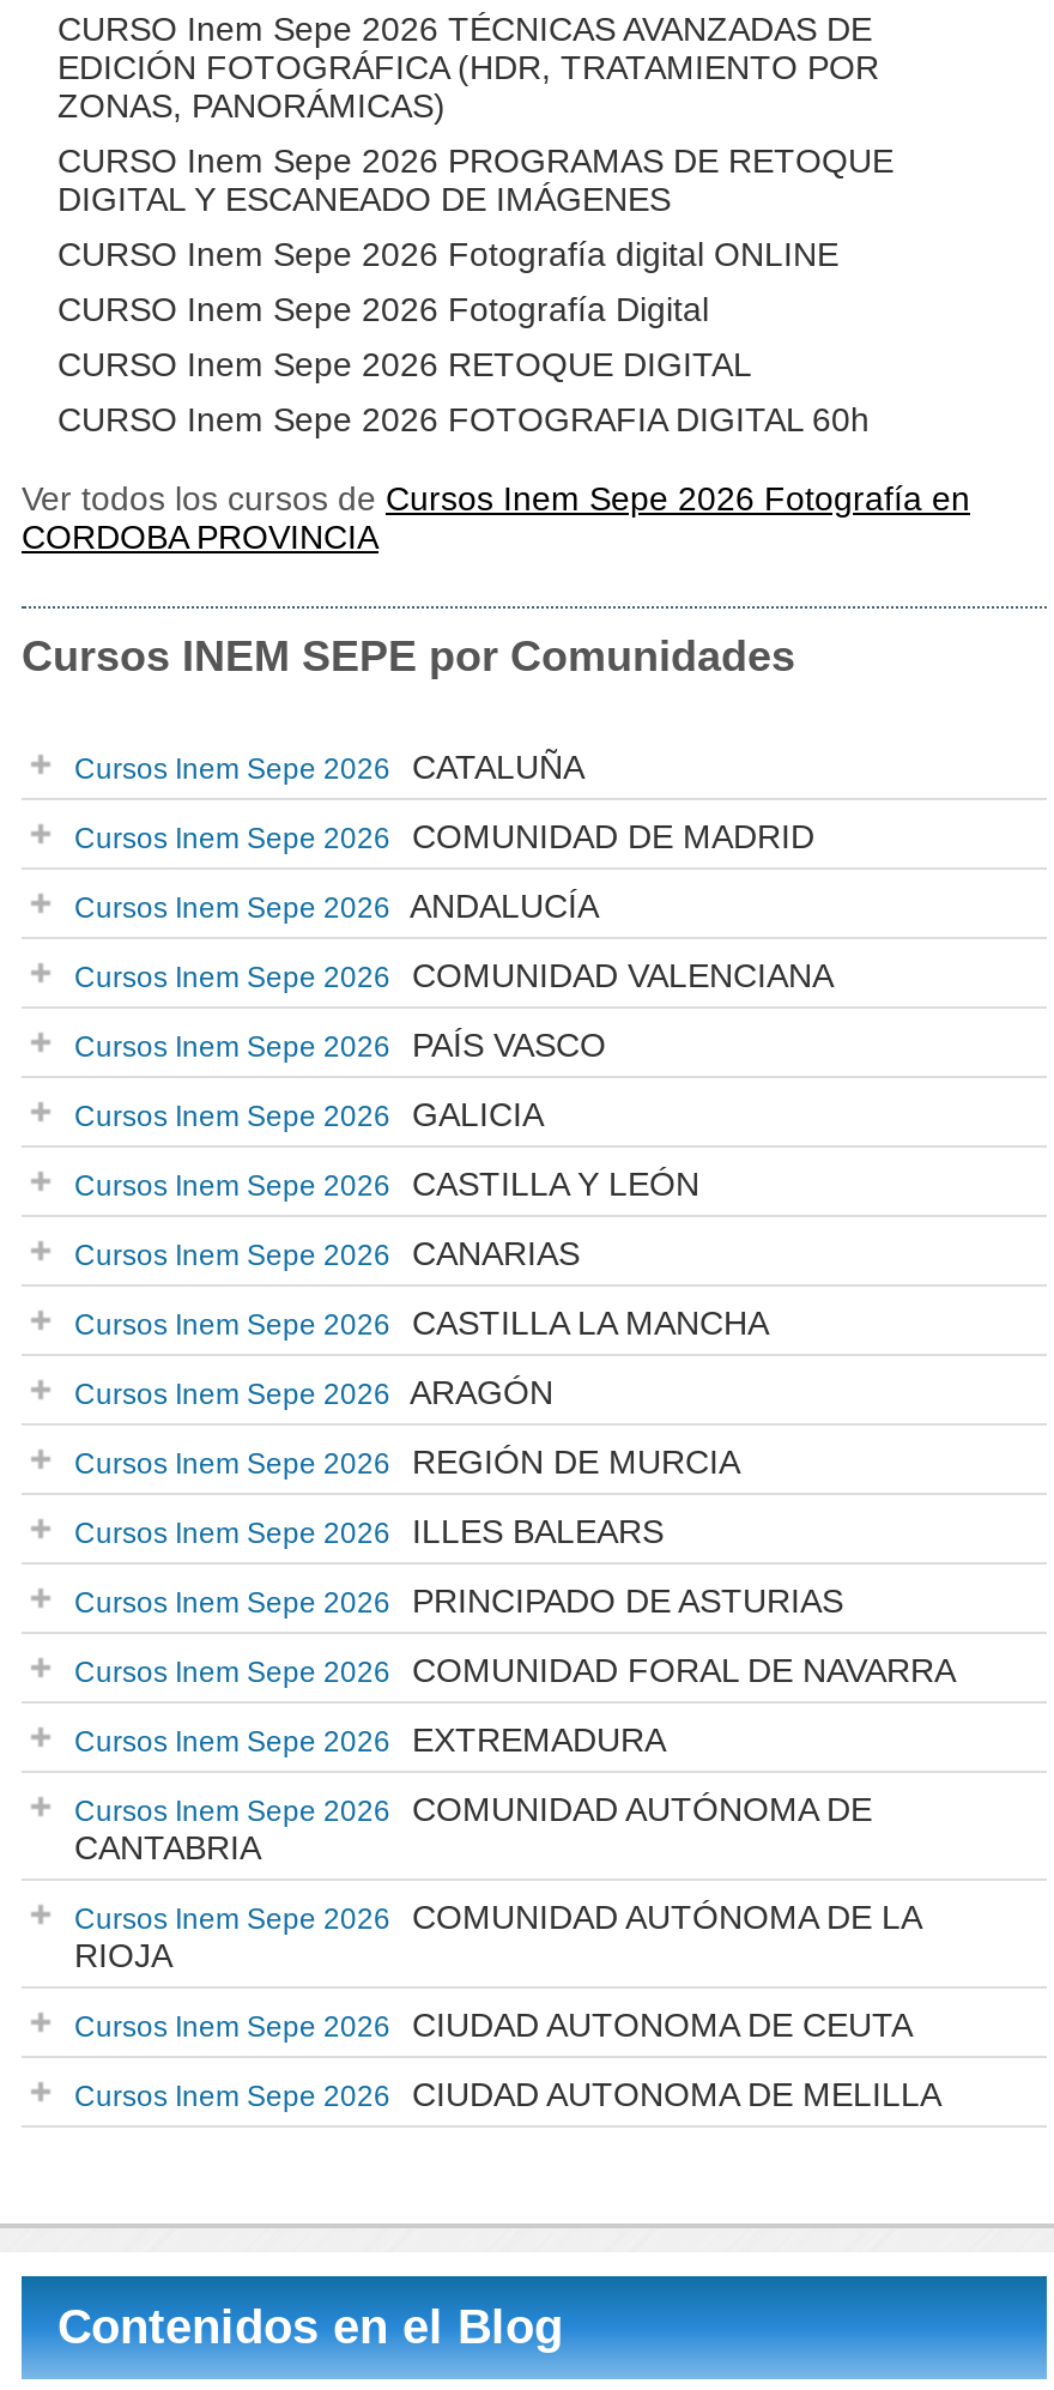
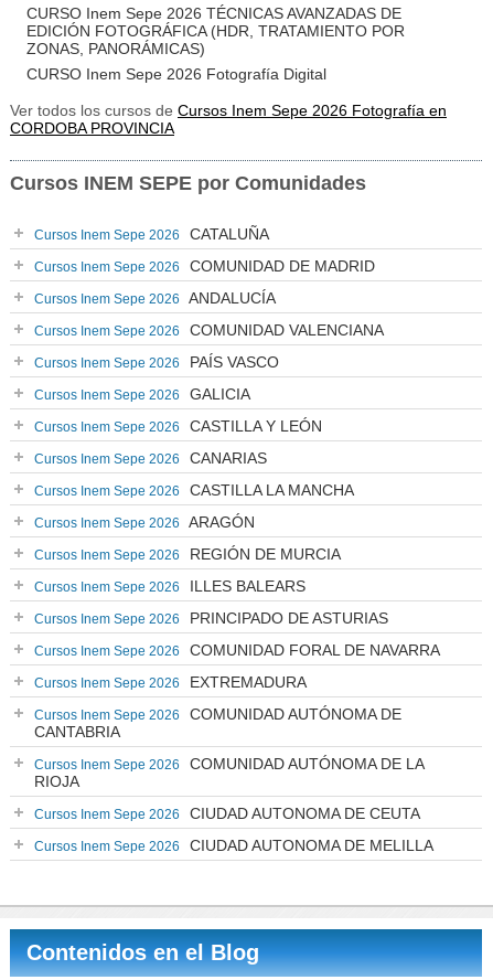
[57,141,894,273] CURSO Inem Sepe 2026 PROGRAMAS DE RETOQUE | DIGITAL Y ESCANEADO DE IMÁGENES | CURSO Inem Sepe 2026 Fotografía digital ONLINE -> none
[57,345,870,438] CURSO Inem Sepe 2026 RETOQUE DIGITAL | CURSO Inem Sepe 2026 FOTOGRAFIA DIGITAL 60h -> none

